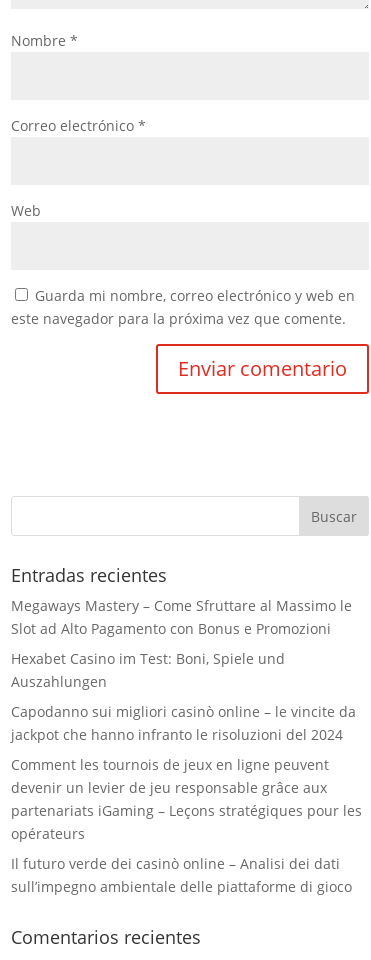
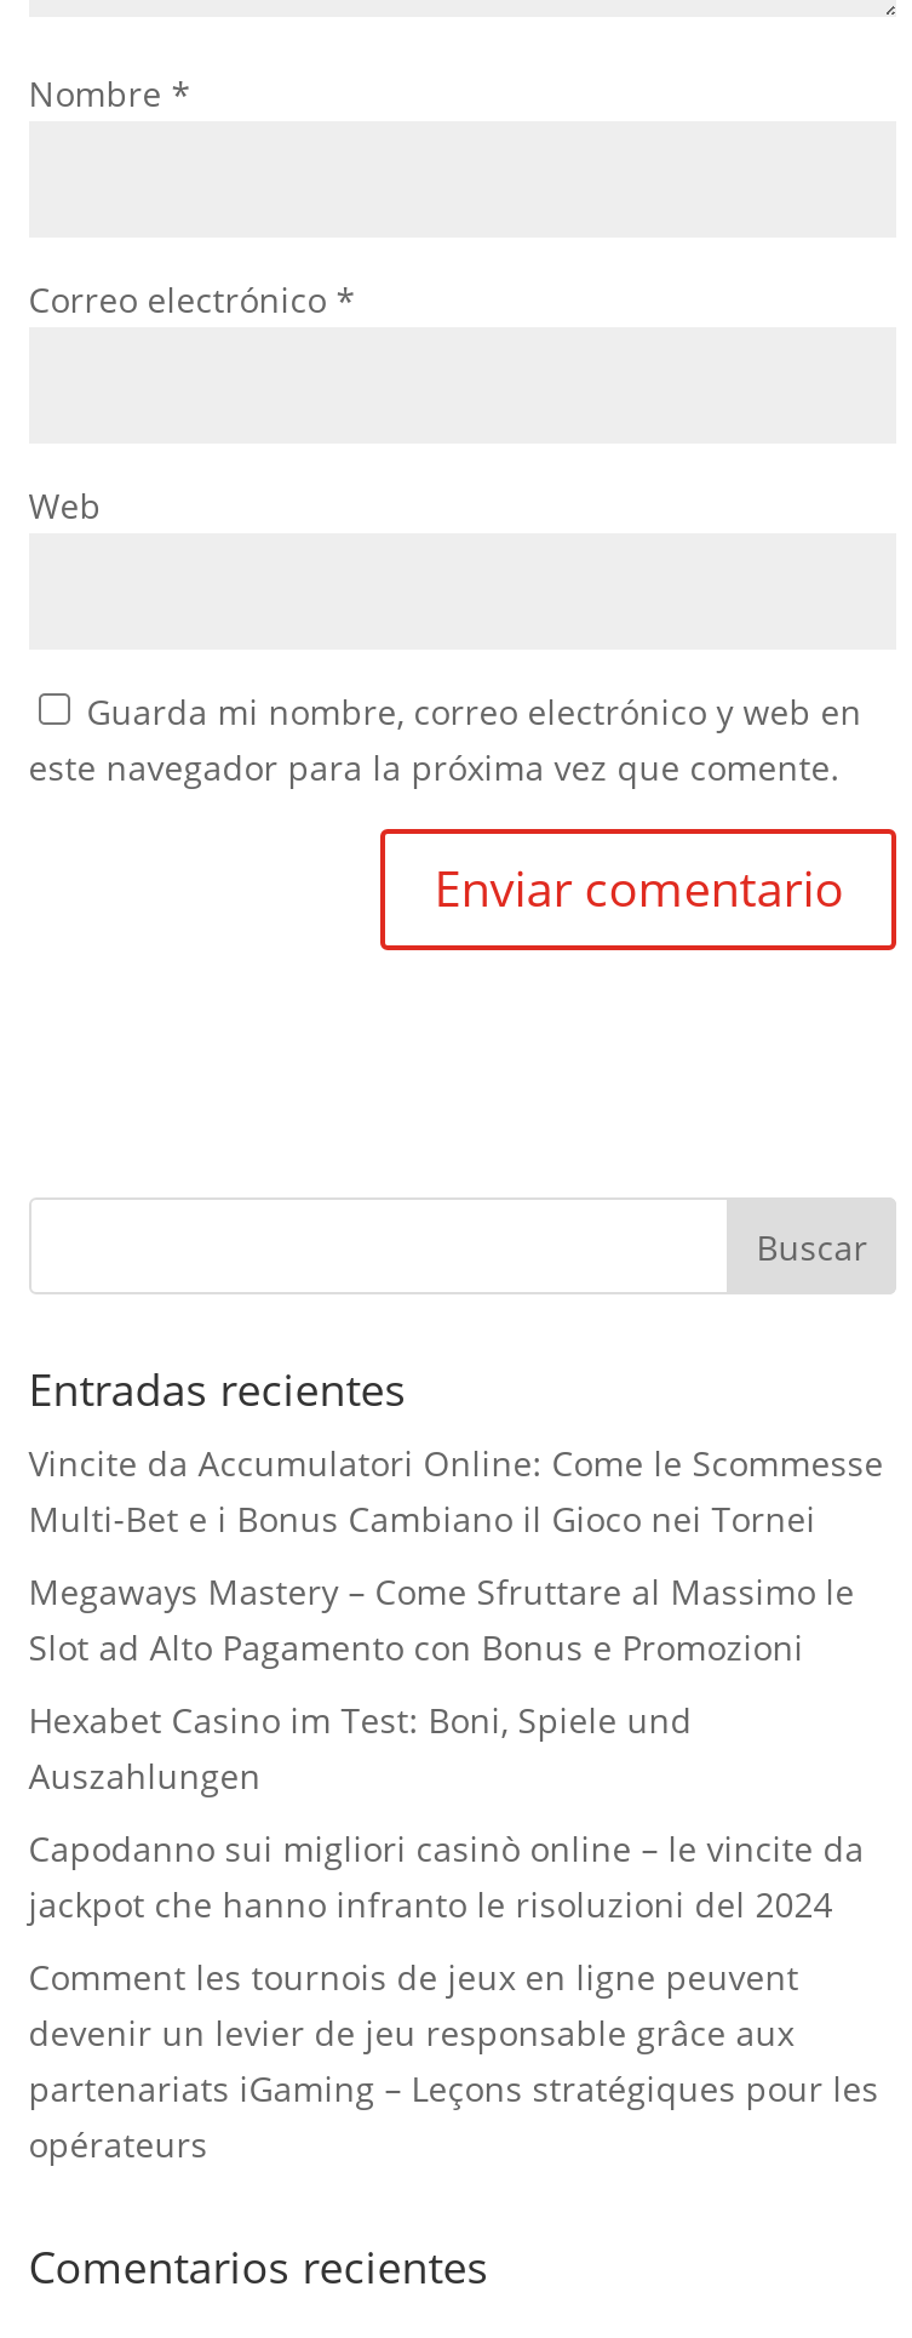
none -> [29,1440,884,1542] Vincite da Accumulatori Online: Come le Scommesse | Multi‑Bet e i Bonus Cambiano il Gioco nei Tornei
moved [11,596,362,843] -> [29,1568,879,2167]: Megaways Mastery – Come Sfruttare al Massimo le | Slot ad Alto Pagamento con Bonus e Promozioni | Hexabet Casino im Test: Boni, Spiele und | ... | partenariats iGaming – Leçons stratégiques pour les | opérateurs
[11,854,352,896] Il futuro verde dei casinò online – Analisi dei dati | sull’impegno ambientale delle piattaforme di gioco -> none

